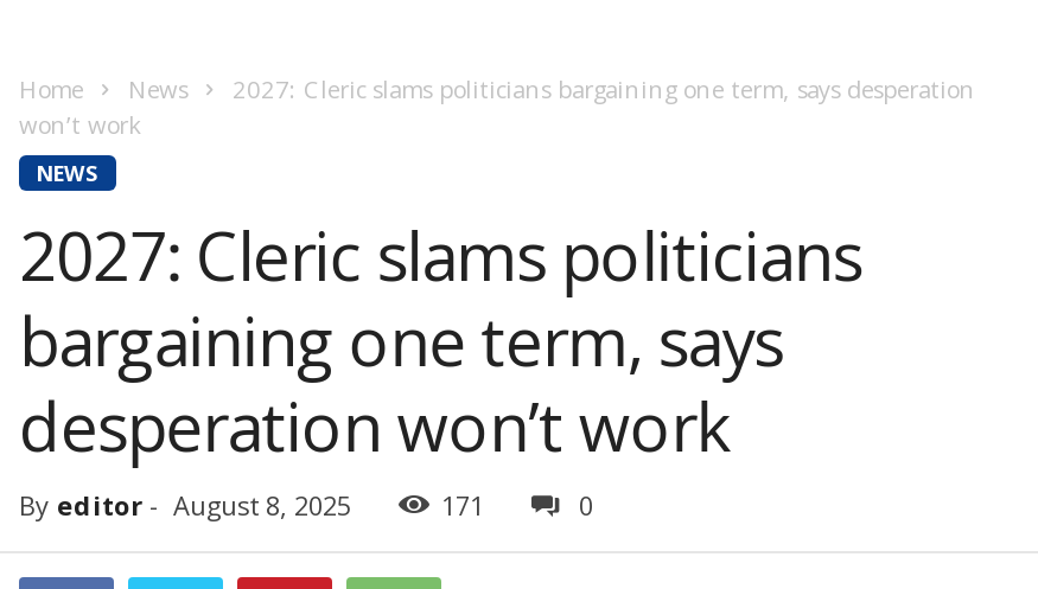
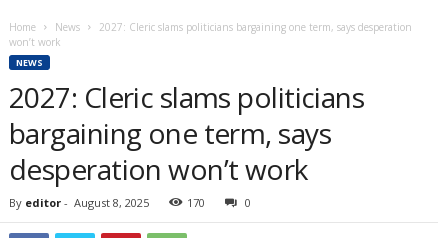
[441,487,484,523] 171 -> [187,195,205,210] 170

